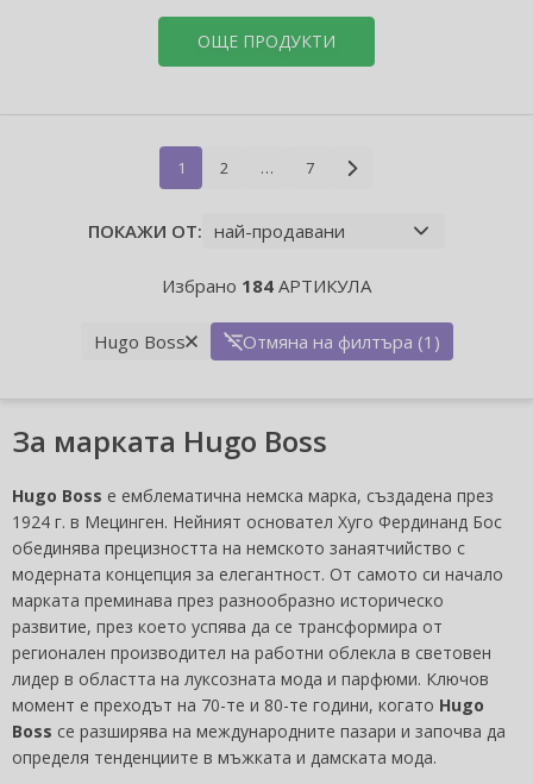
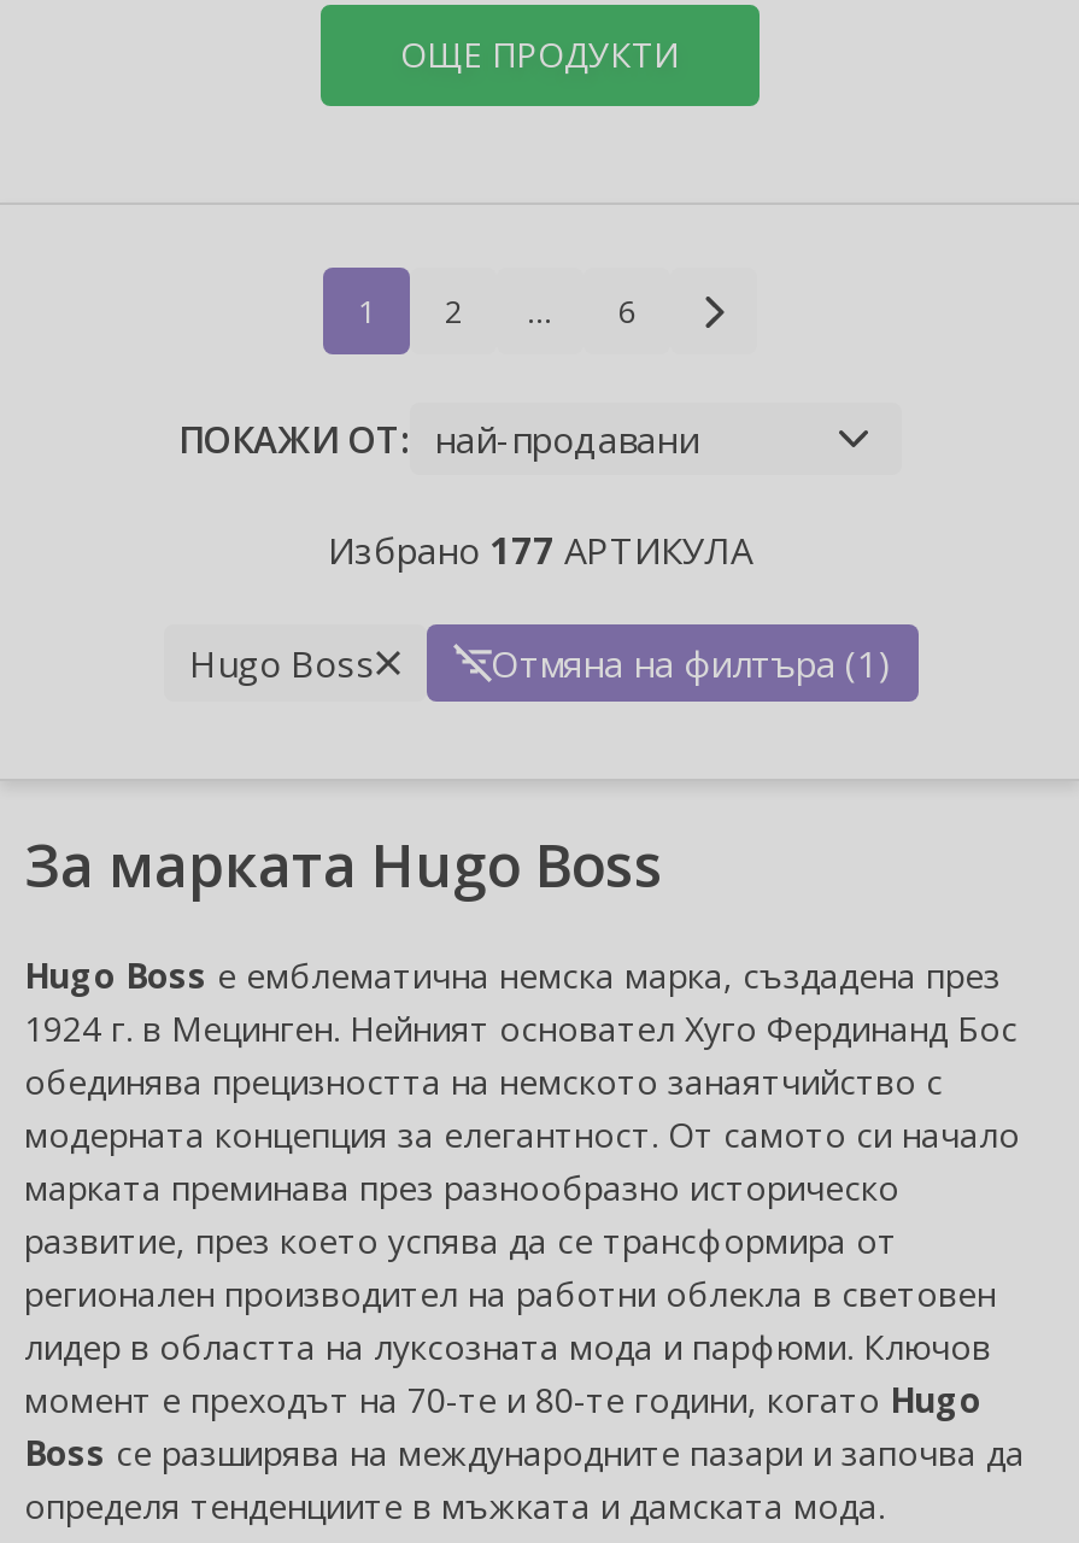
[305,156,313,178] 7 -> [618,288,635,332] 6
[162,274,371,297] Избрано 184 АРТИКУЛА -> [328,526,752,574] Избрано 177 АРТИКУЛА

